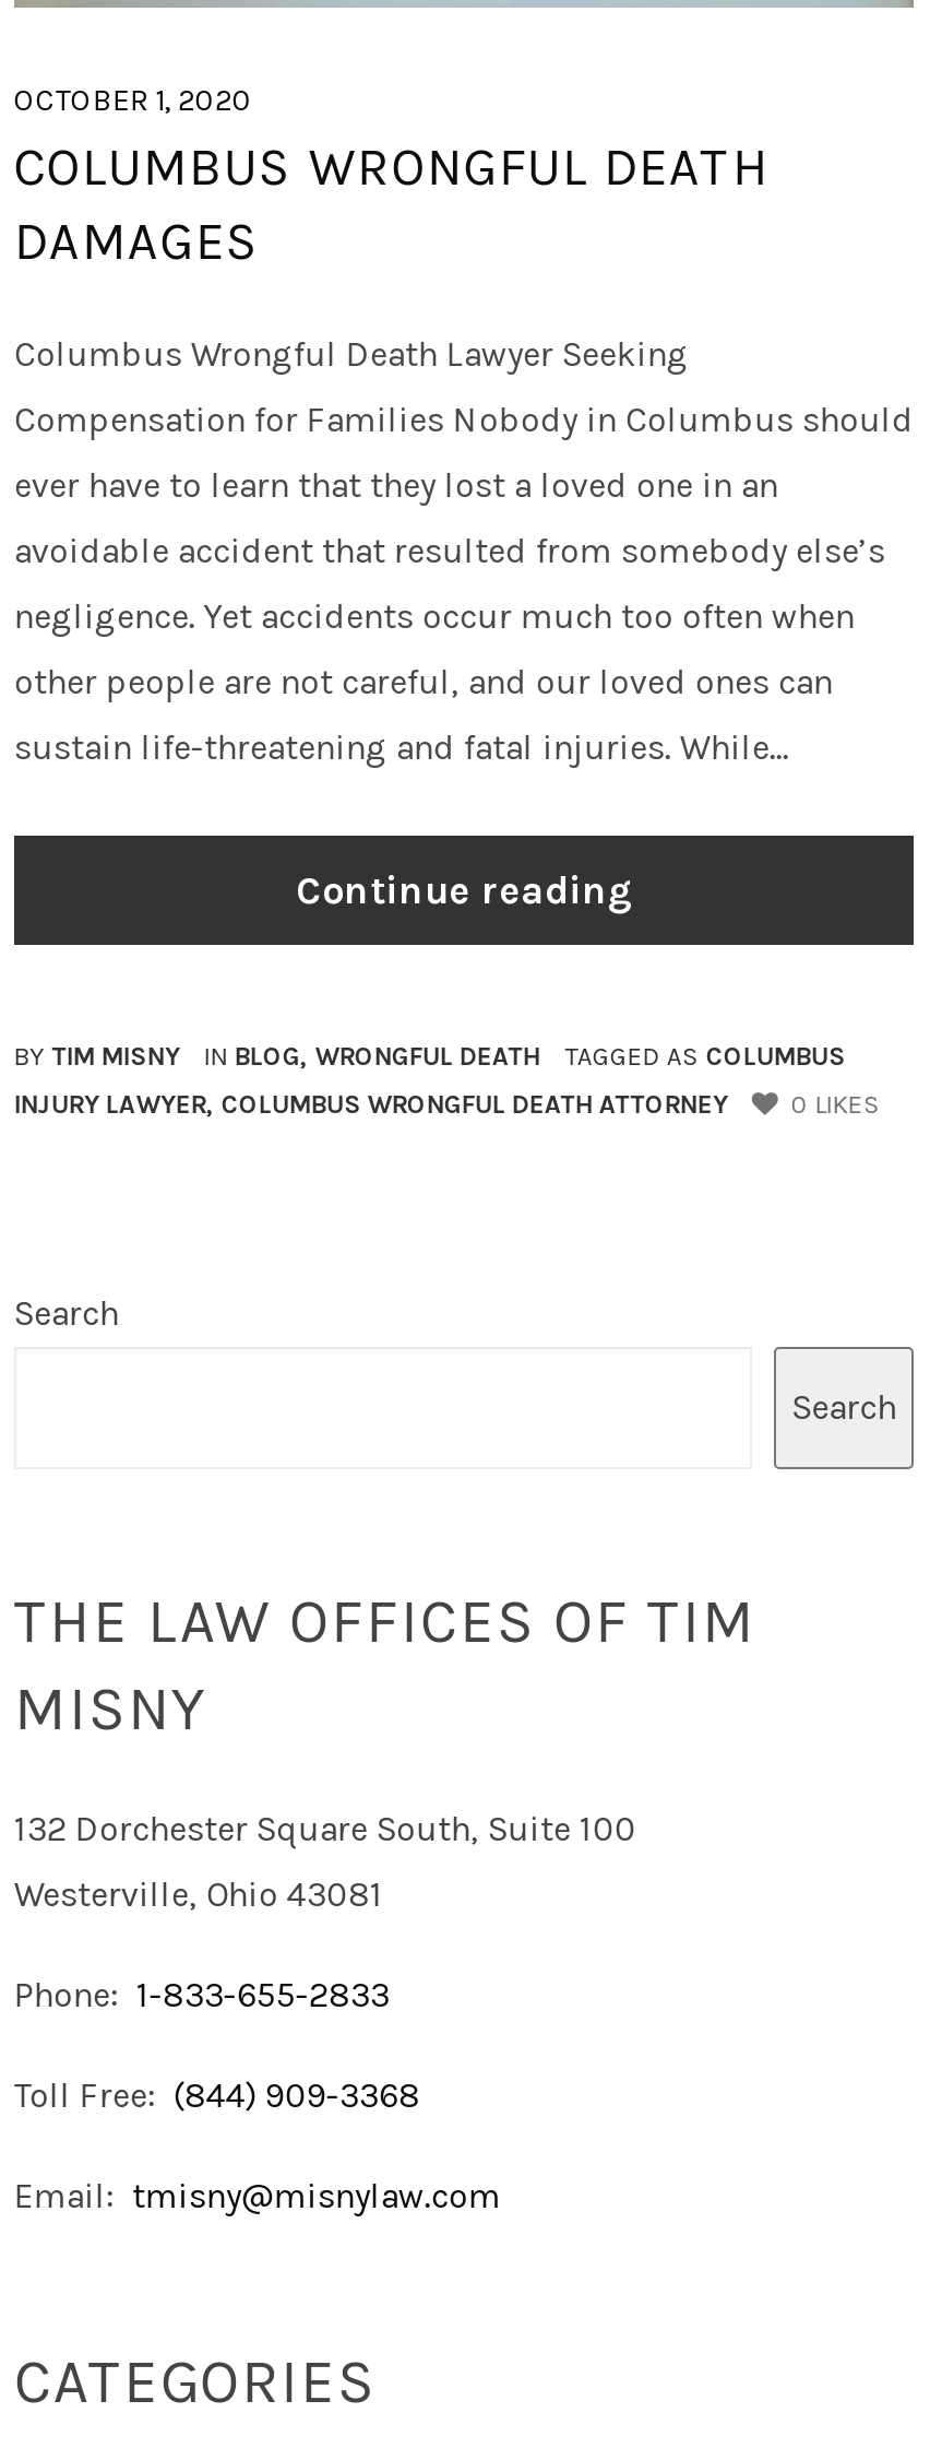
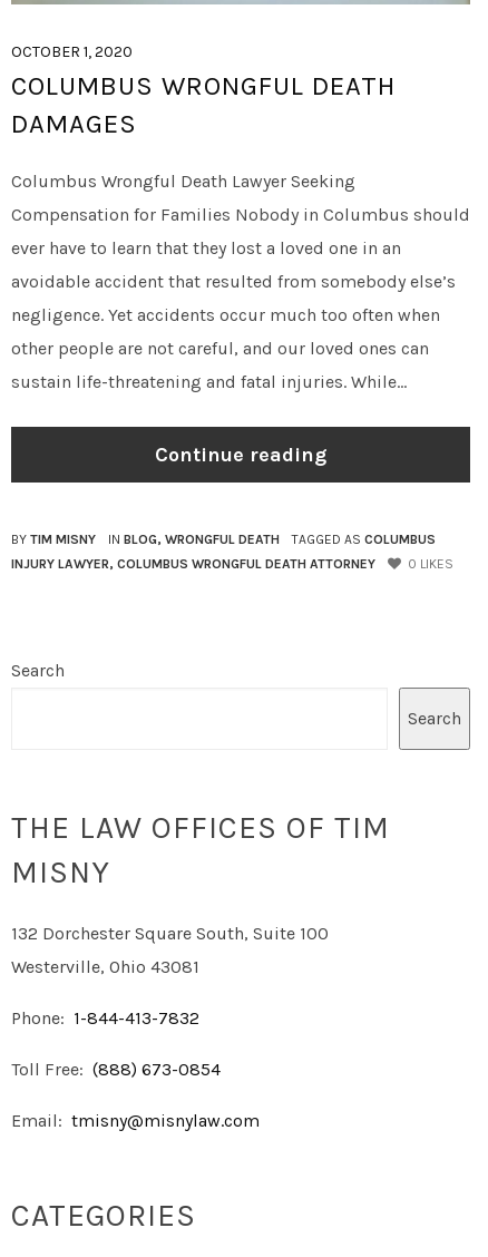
[14,1974,389,2015] Phone: 1-833-655-2833 -> [11,1007,199,1028] Phone: 1-844-413-7832
[14,2074,420,2116] Toll Free: (844) 909-3368 -> [11,1058,220,1079] Toll Free: (888) 673-0854

